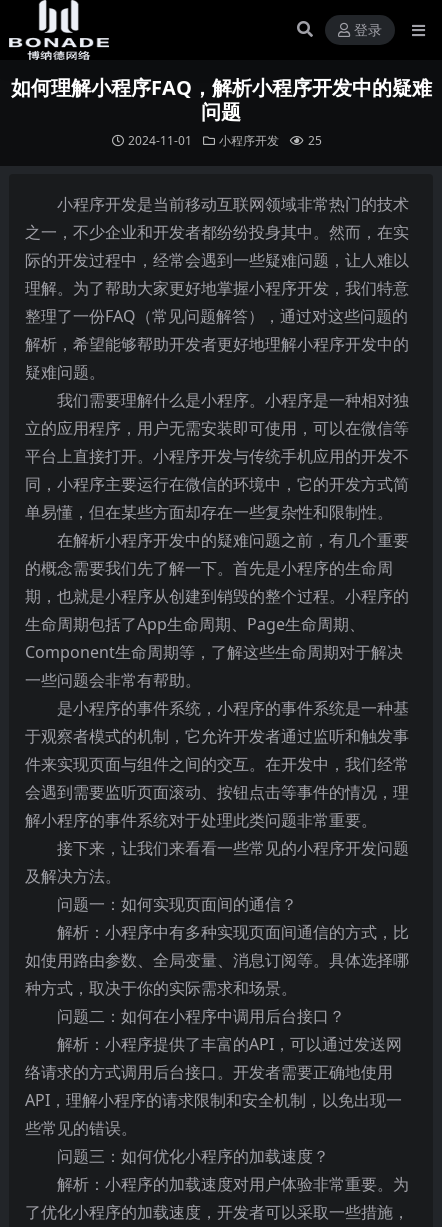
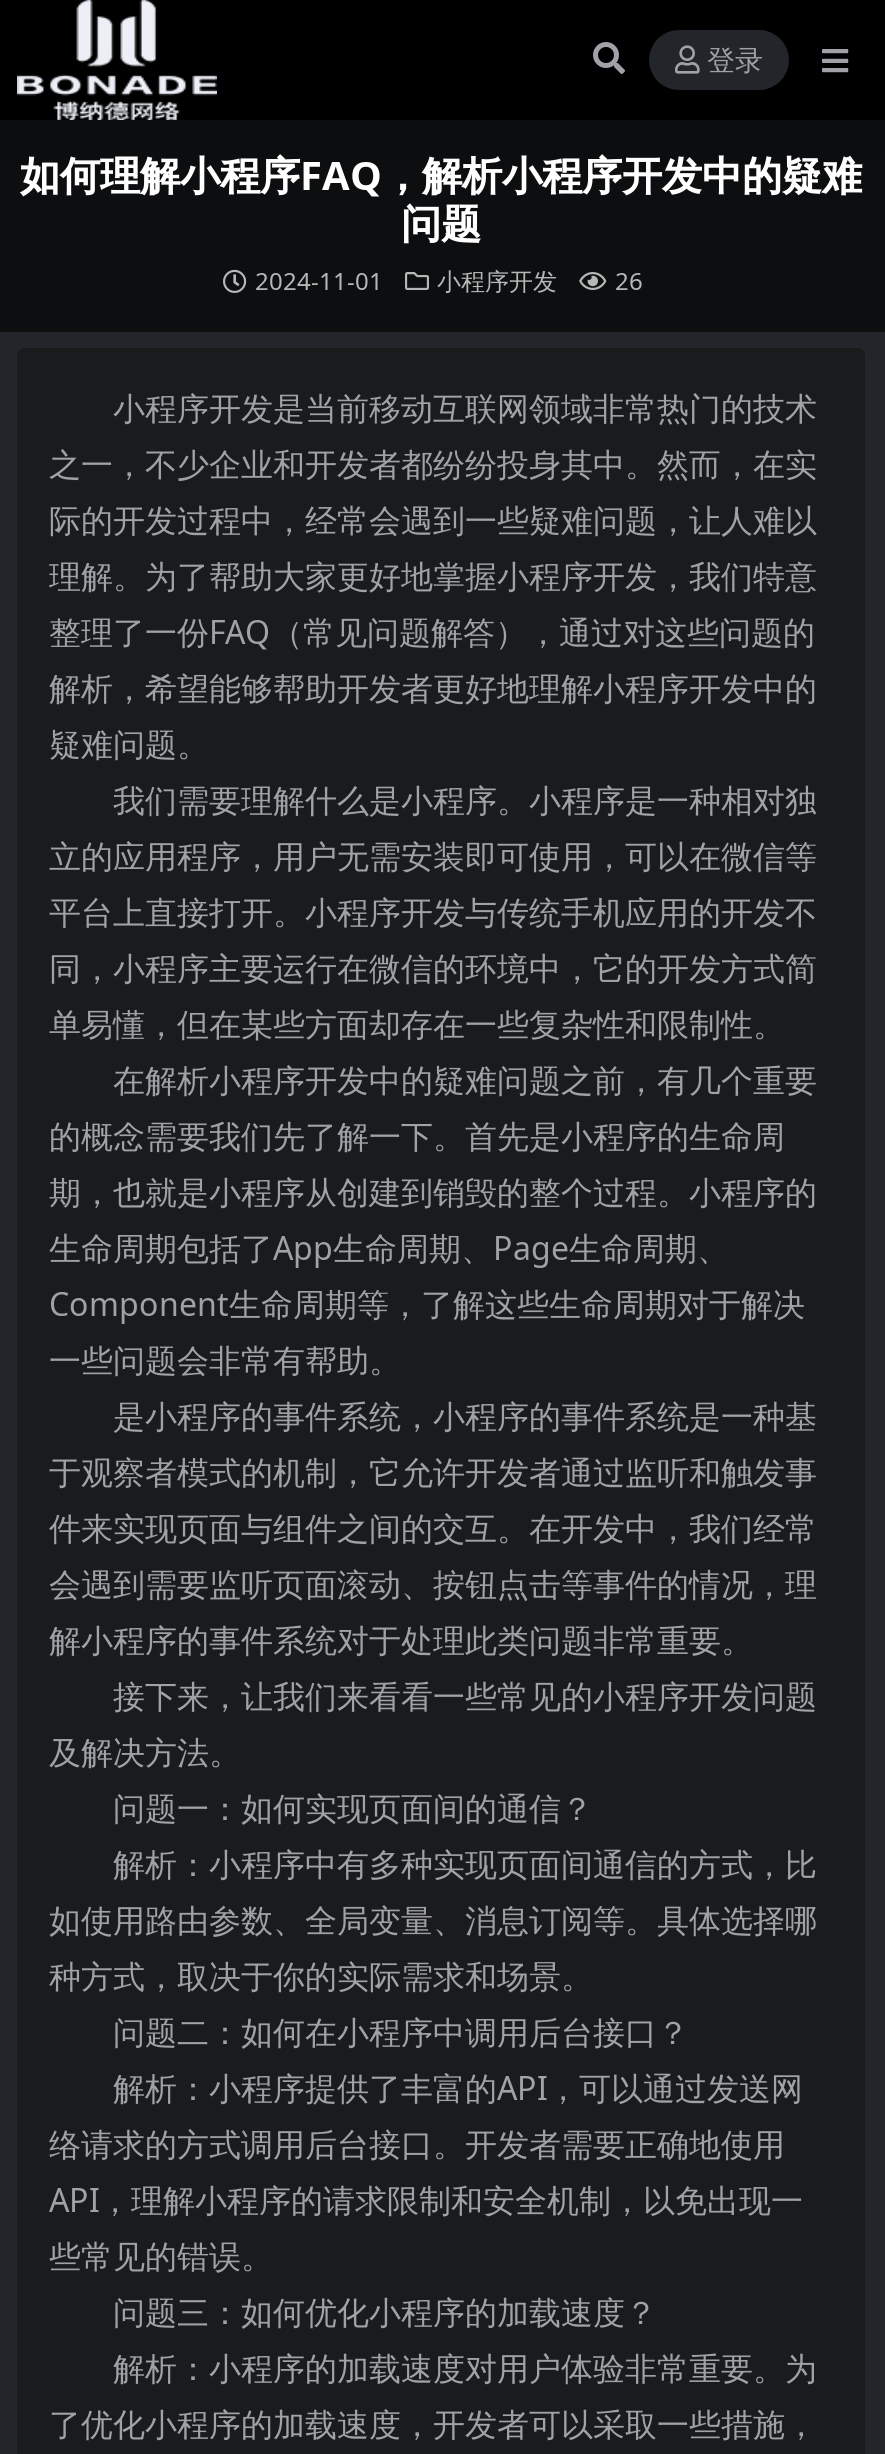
[128,132,322,149] 2024-11-01 小程序开发 25 -> [255,264,643,298] 2024-11-01 小程序开发 26

